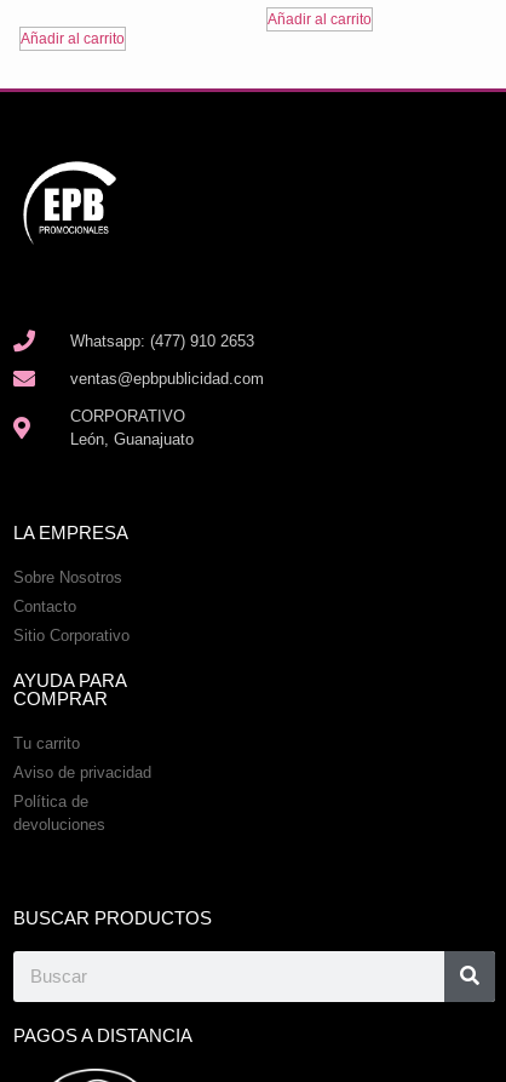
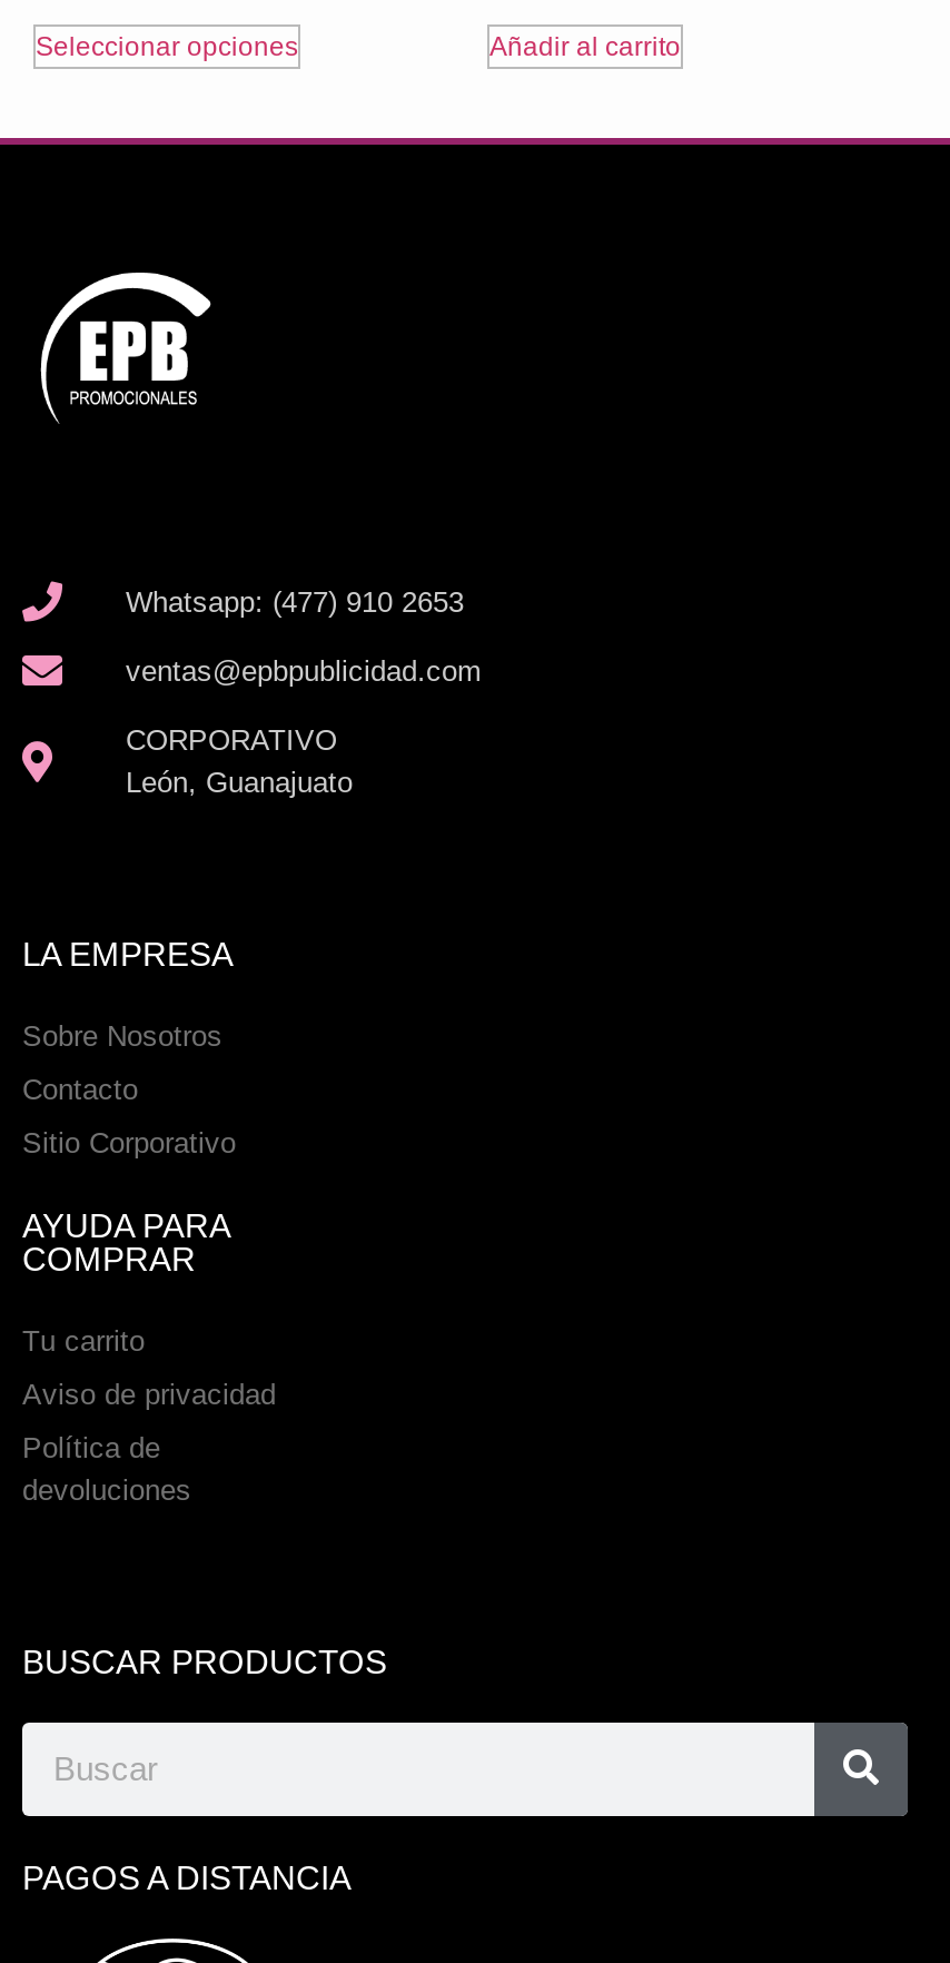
[21,30,125,47] Añadir al carrito -> [36,31,298,62] Seleccionar opciones

